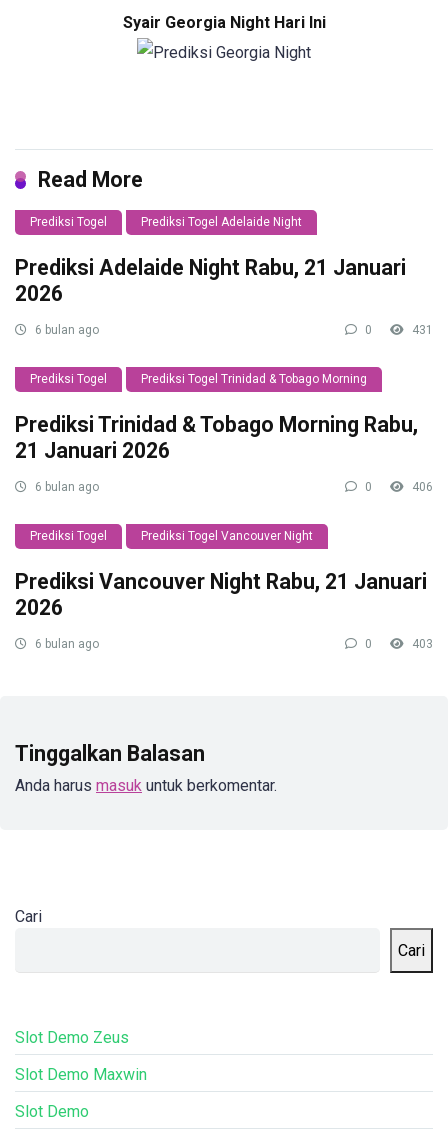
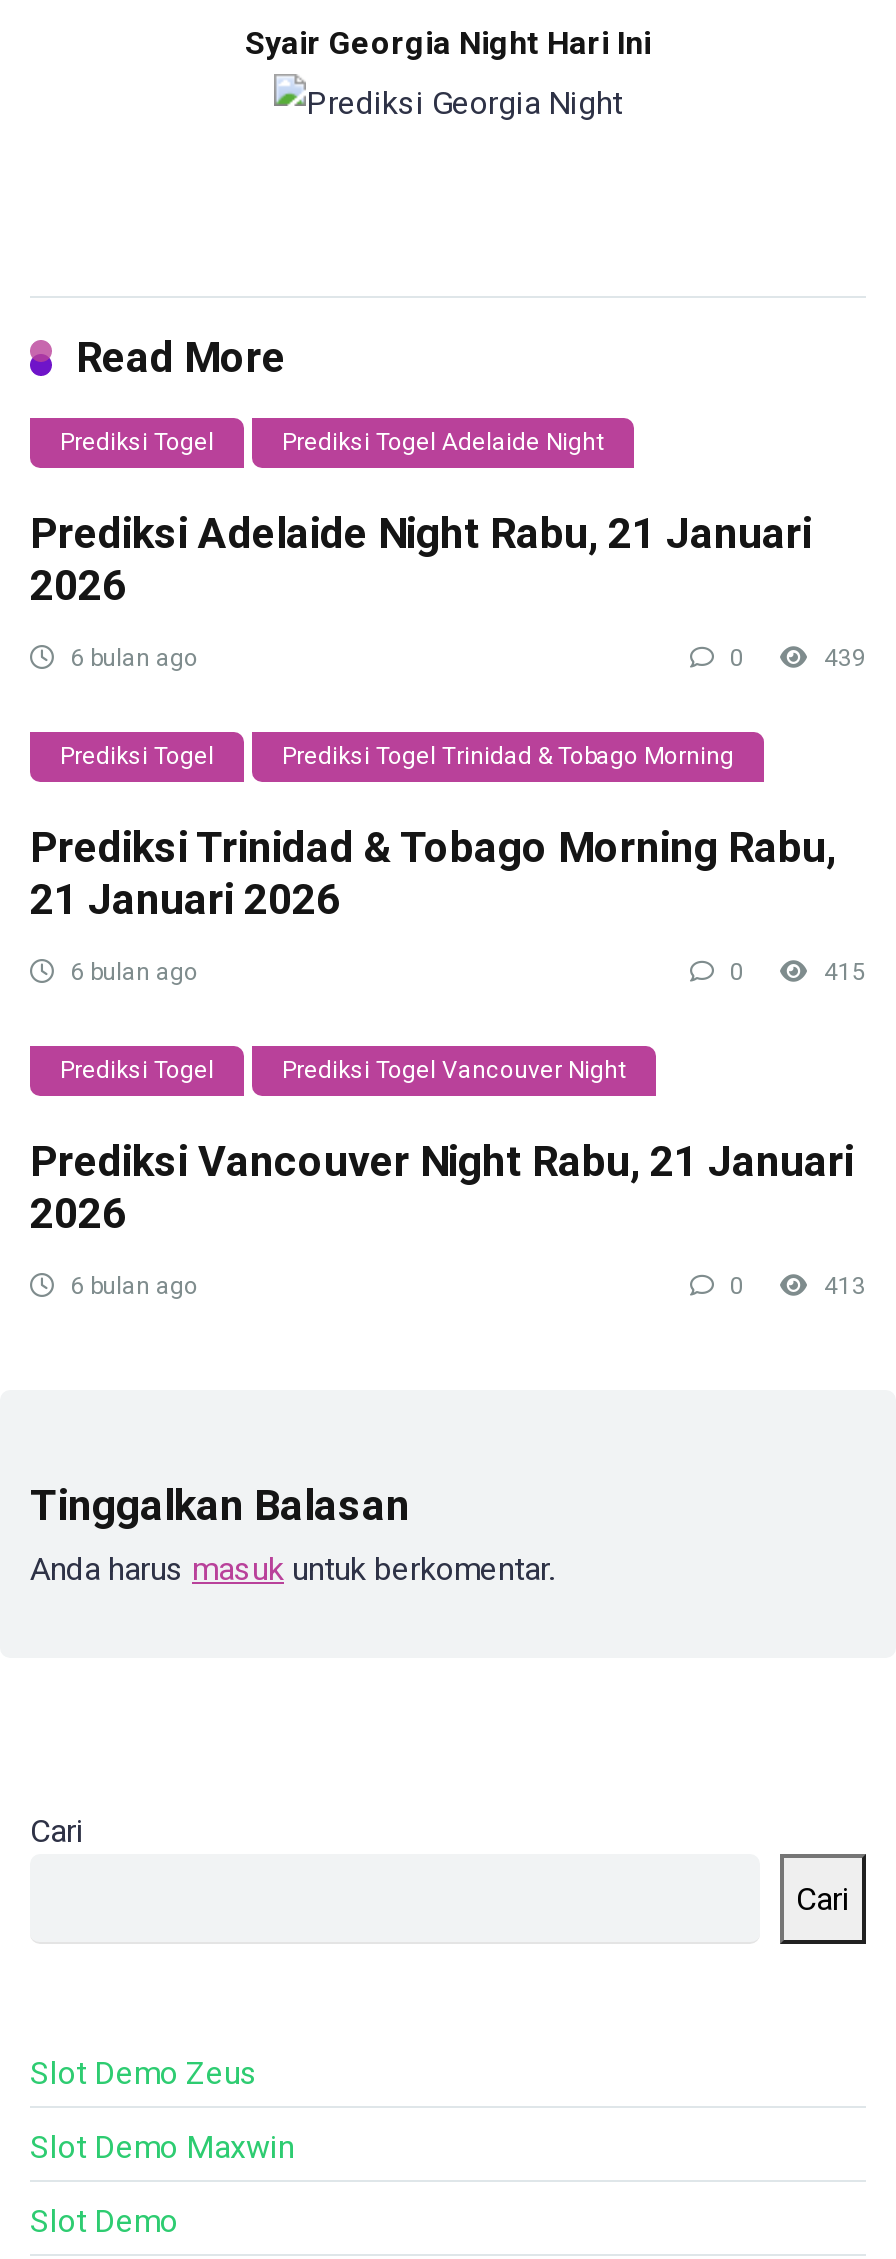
[409,323,433,337] 431 -> [818,644,866,672] 439
[409,480,433,494] 406 -> [818,958,866,986] 415
[409,637,433,651] 403 -> [818,1272,866,1300] 413

